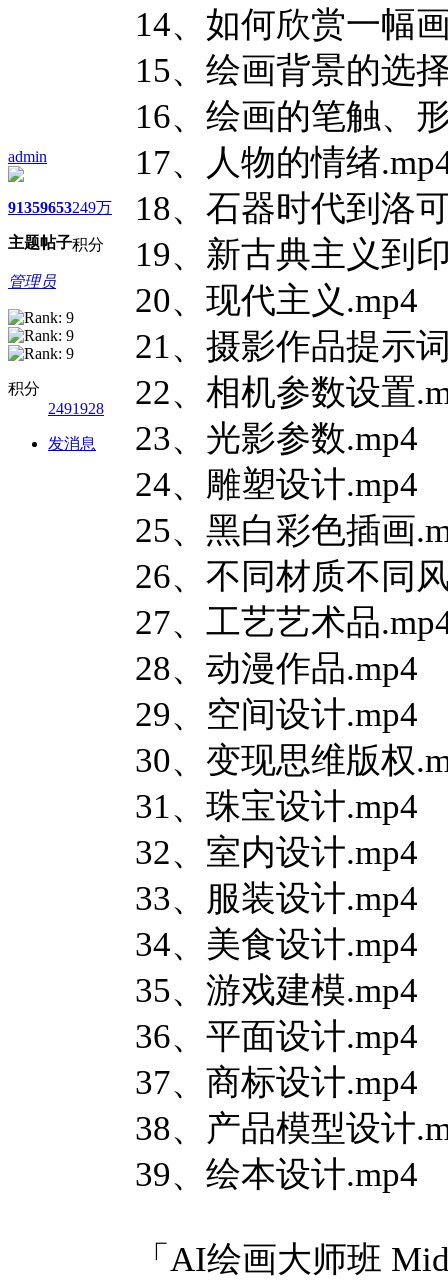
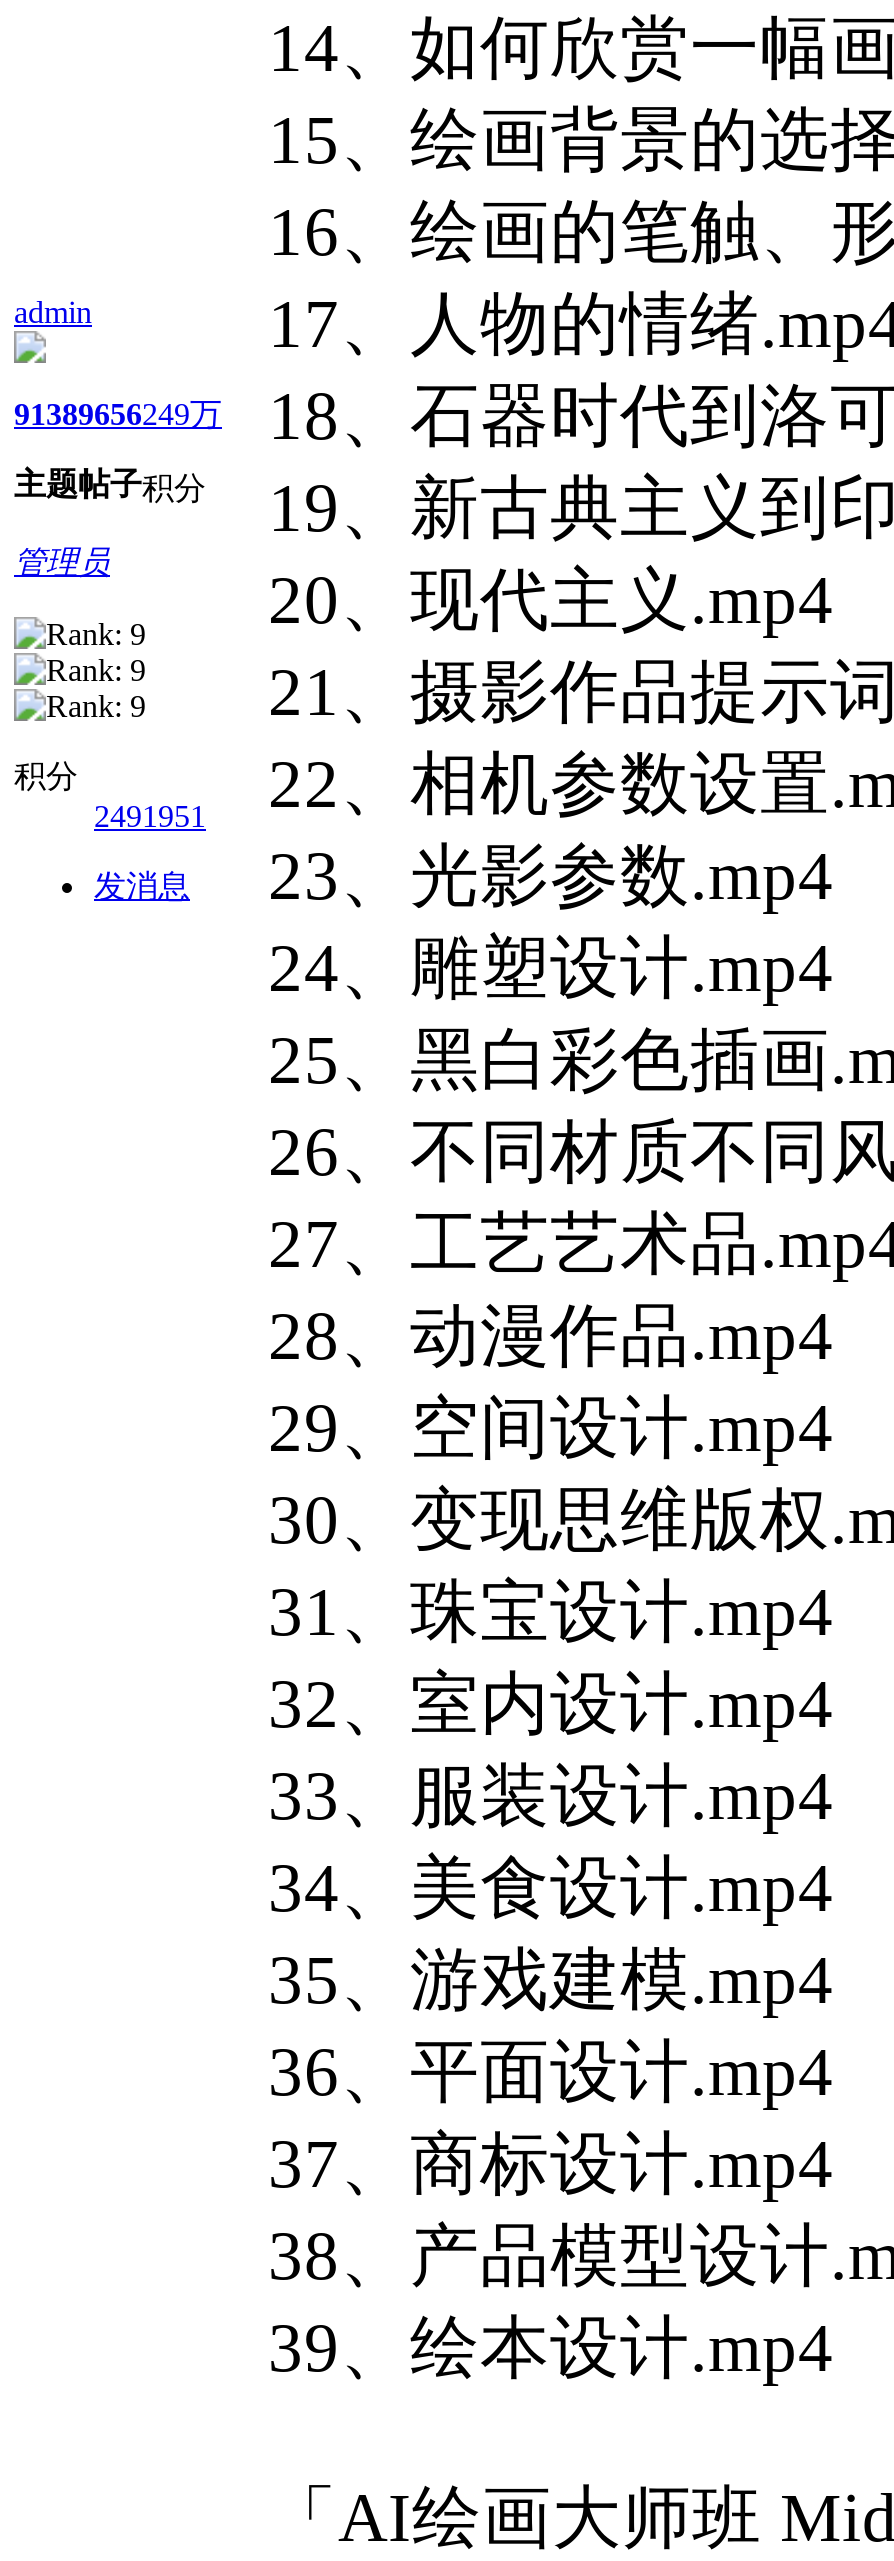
[8,199,40,216] 9135 -> [14,397,78,431] 9138
[40,199,72,216] 9653 -> [78,397,142,431] 9656
[48,400,104,417] 2491928 -> [94,799,206,833] 2491951

